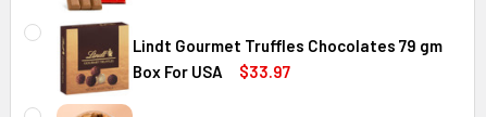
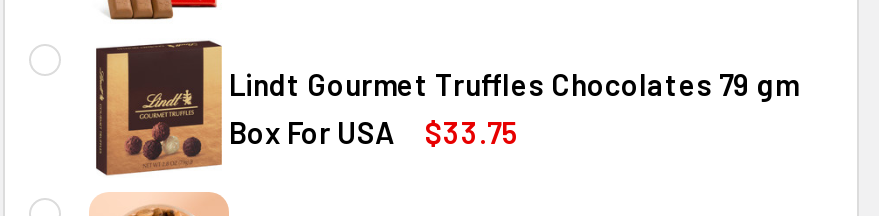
[133,62,290,81] Box For USA $33.97 -> [229,114,517,150] Box For USA $33.75

